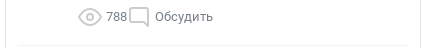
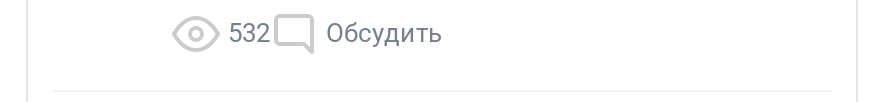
[106,9,213,24] 788 Обсудить -> [228,19,442,49] 532 Обсудить

